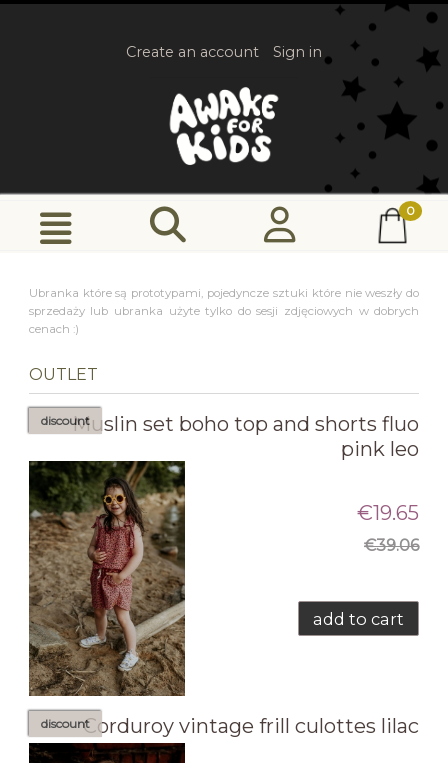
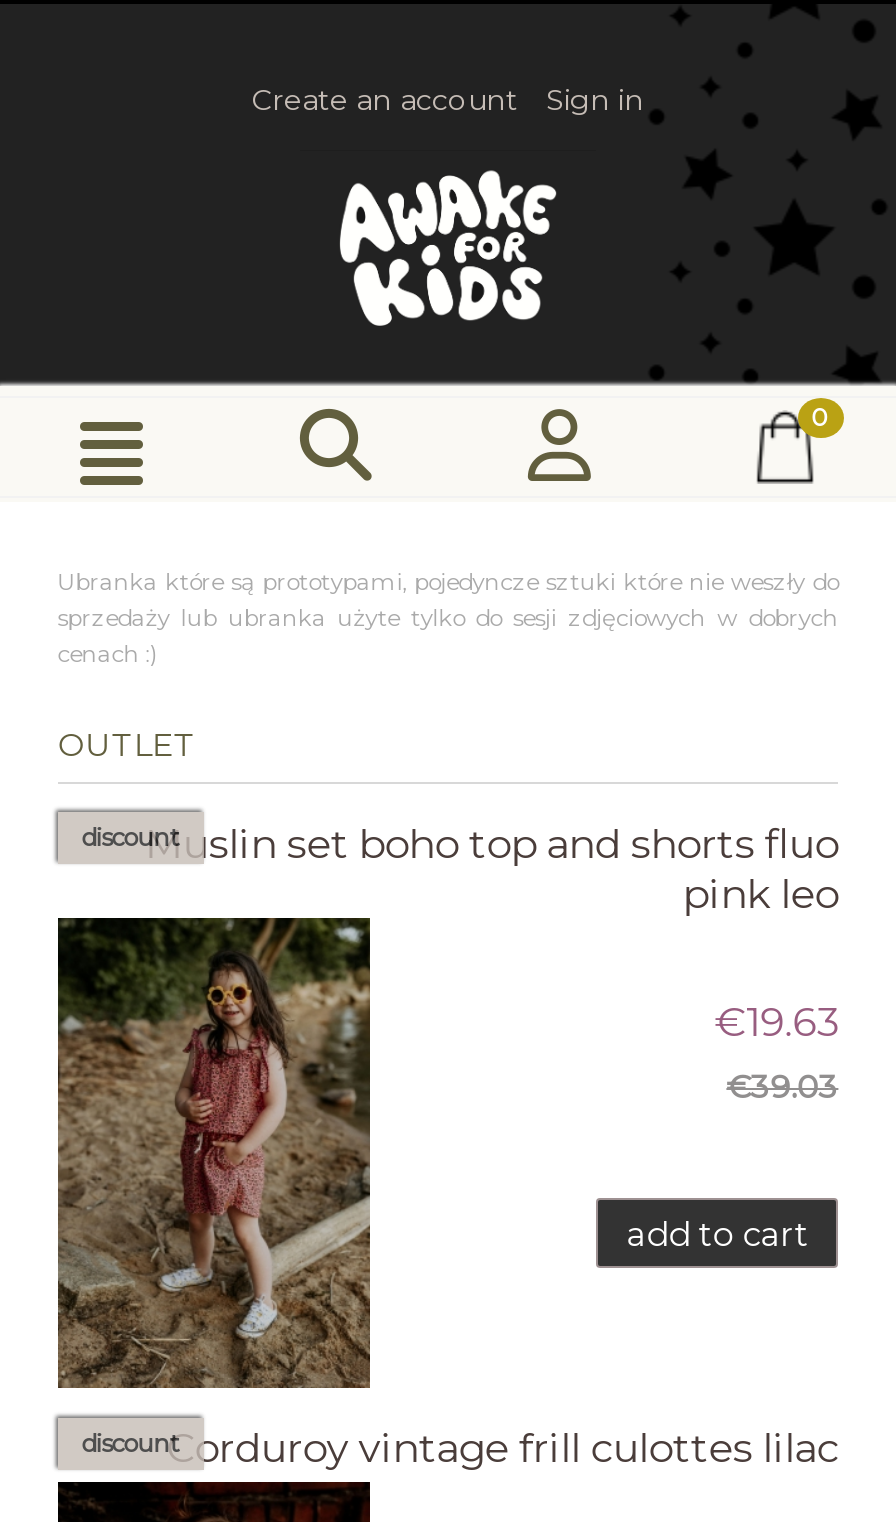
[357,500,419,525] €19.65 -> [714,996,838,1046] €19.63
[364,536,419,555] €39.06 -> [726,1068,838,1106] €39.03

